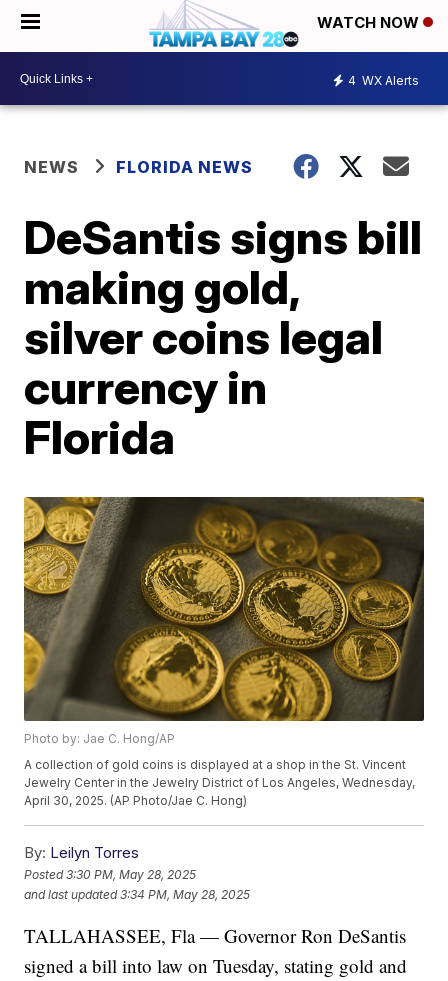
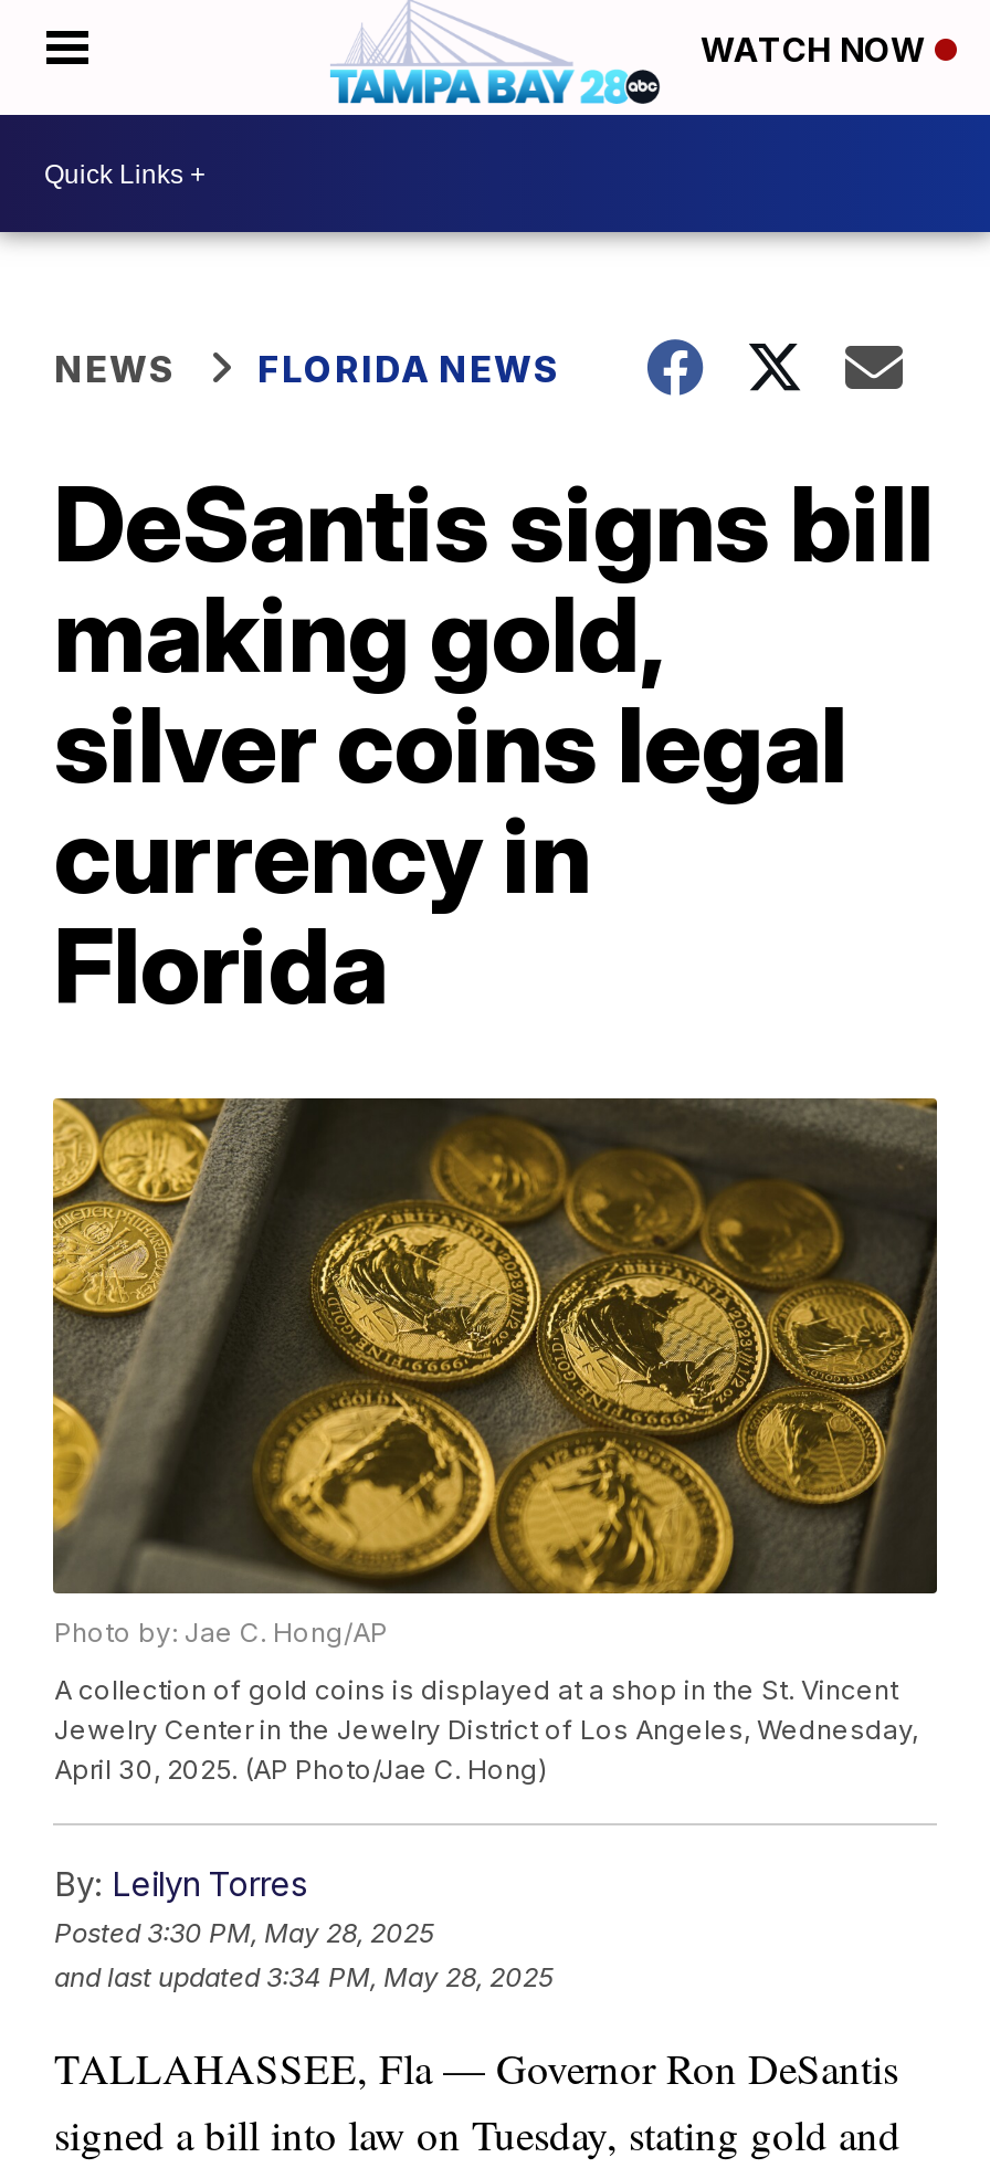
[348,72,419,87] 4 WX Alerts -> none

